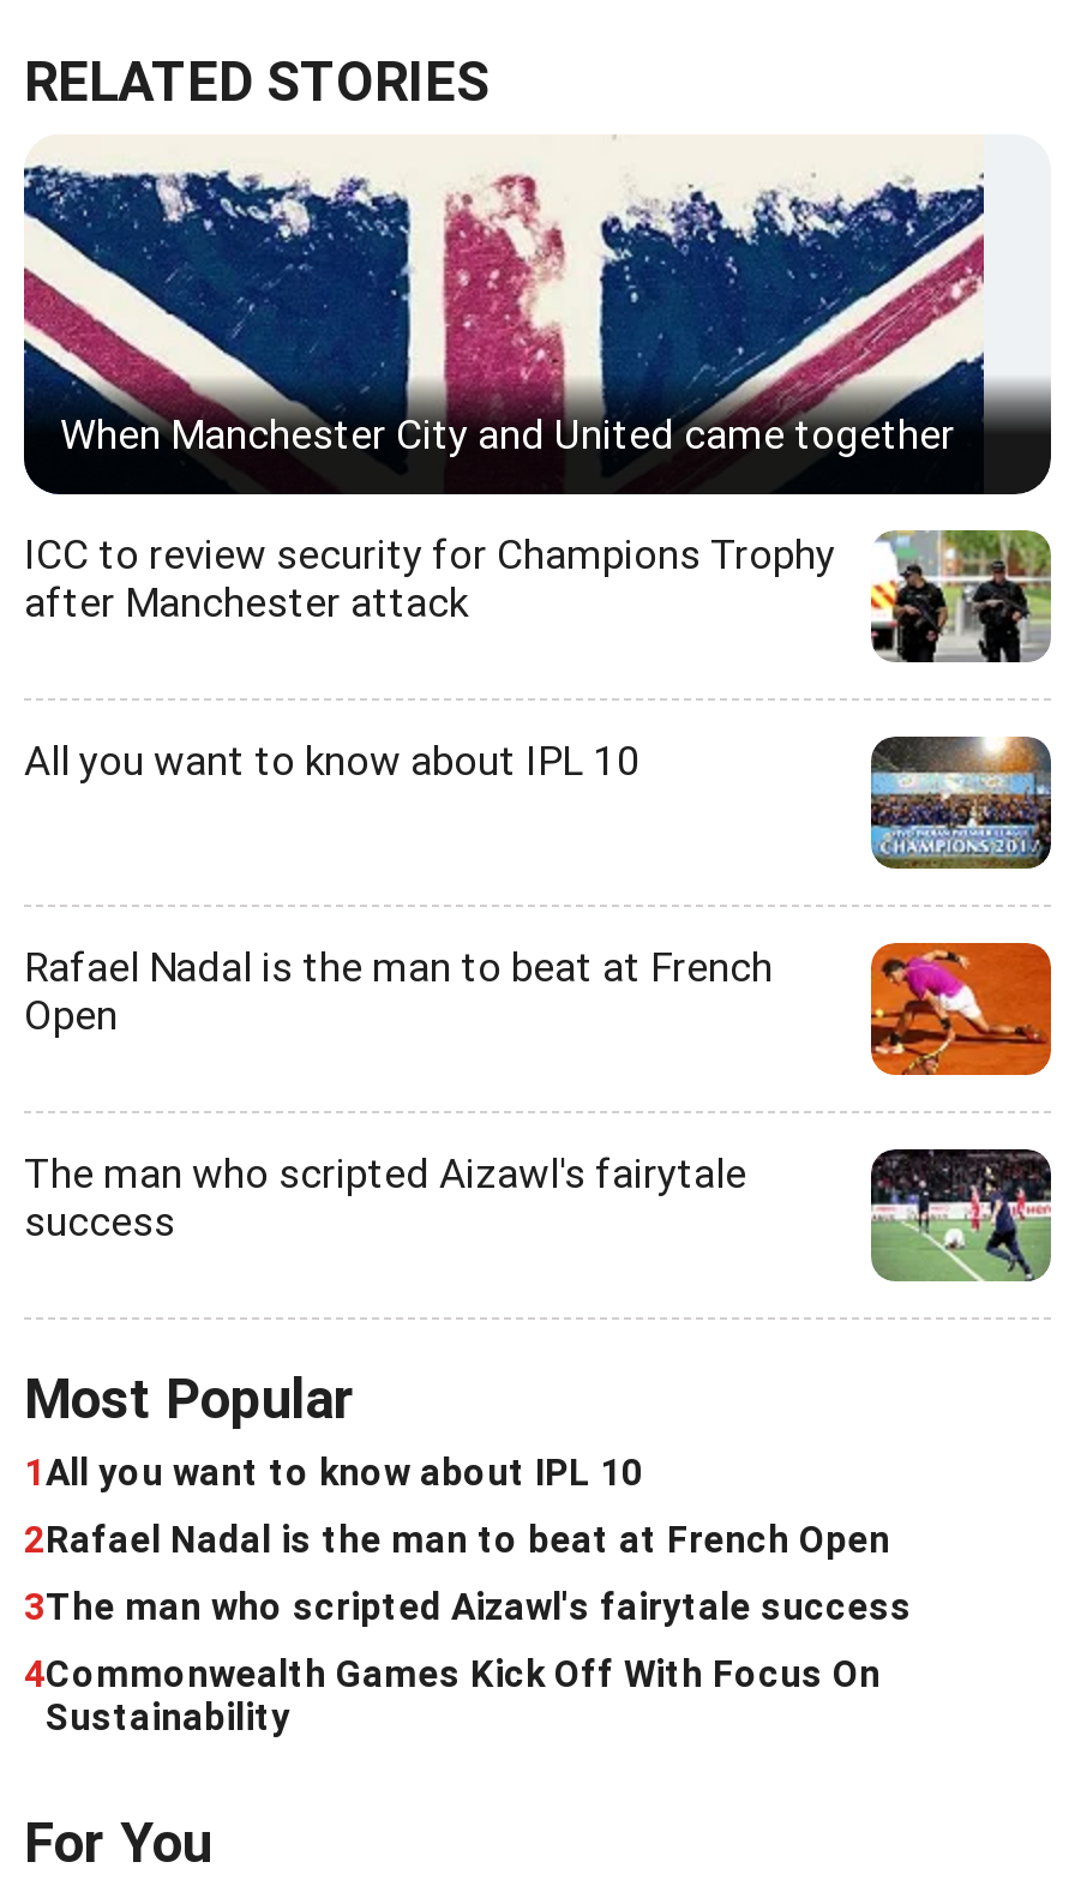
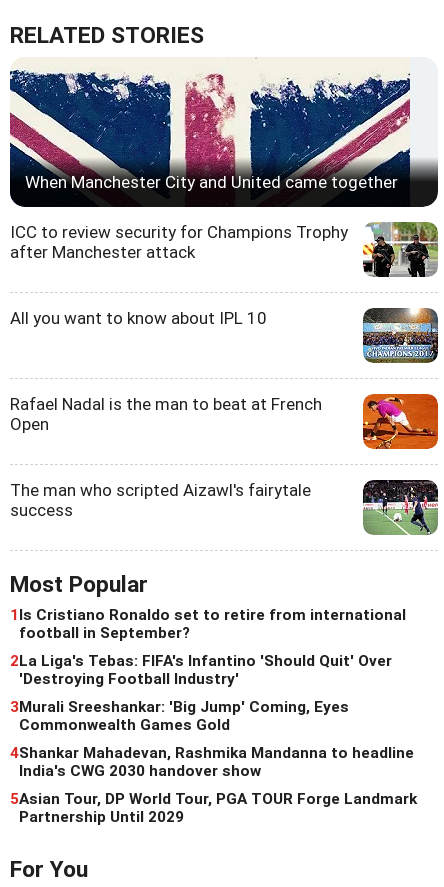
[24,1451,912,1739] 1 All you want to know about IPL 10 | 2Rafael Nadal is the man to beat at French Open | 3The man who scripted Aizawl's fairytale success | 4Commonwealth Games Kick Off With Focus On | Sustainability -> [10,606,417,826] 1 Is Cristiano Ronaldo set to retire from international | football in September? | 2La Liga's Tebas: FIFA's Infantino 'Should Quit' Over | 'Destroying Football Industry' | 3Murali Sreeshankar: 'Big Jump' Coming, Eyes | Commonwealth Games Gold | 4Shankar Mahadevan, Rashmika Mandanna to headline | India's CWG 2030 handover show | 5Asian Tour, DP World Tour, PGA TOUR Forge Landmark | Partnership Until 2029

